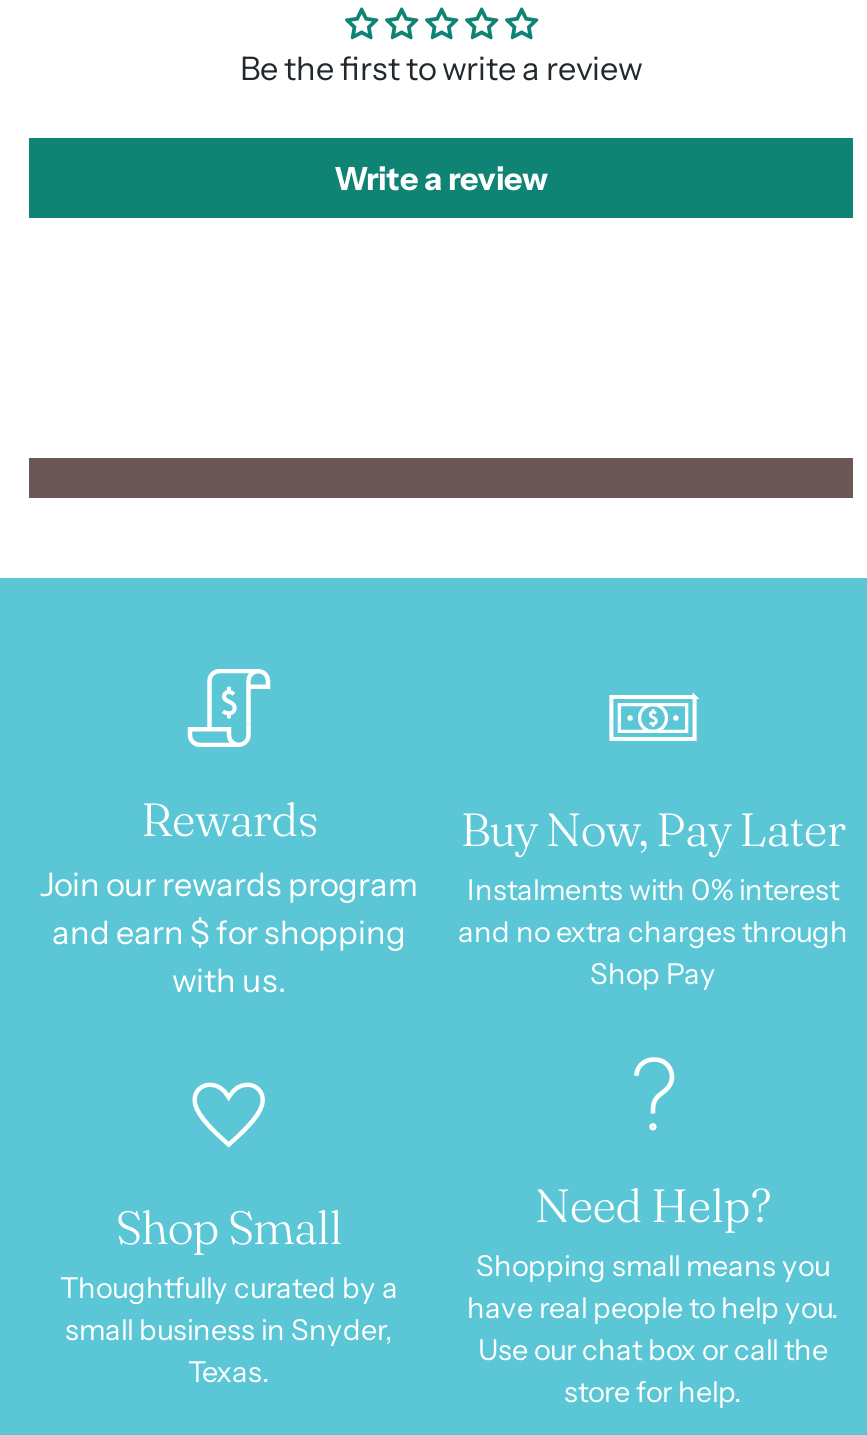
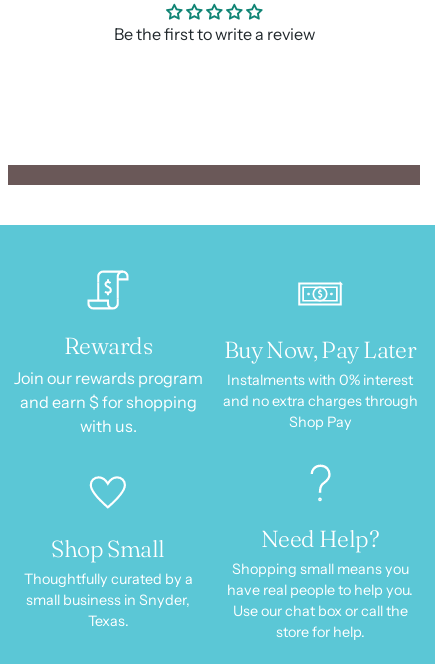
[334,158,548,198] Write a review -> none

